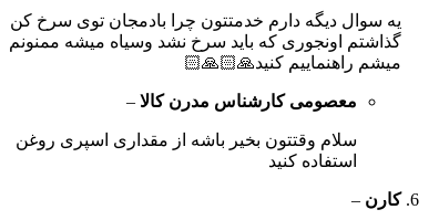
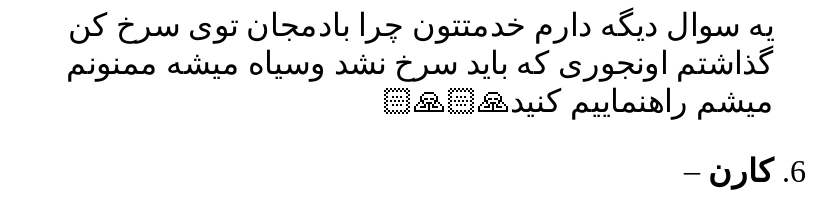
[16,92,357,170] معصومی کارشناس مدرن کالا – | سلام وقتتون بخیر باشه از مقداری اسپری روغن | استفاده کنید -> none

